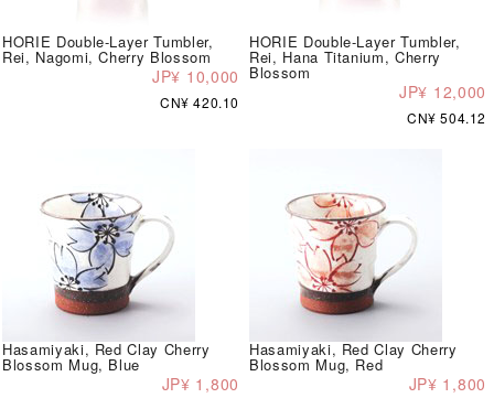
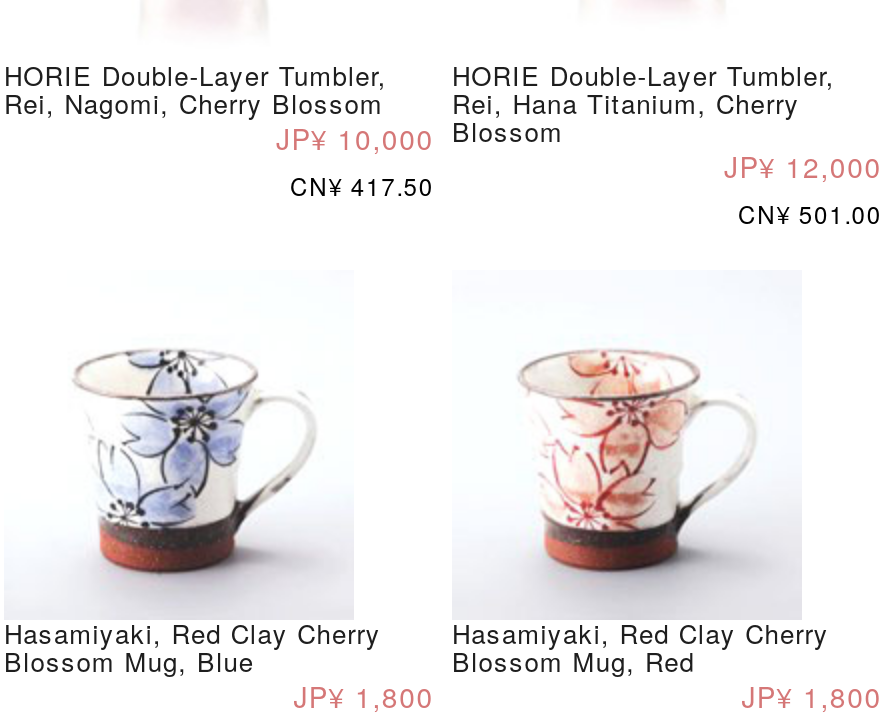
[160,92,239,111] CN¥ 420.10 -> [290,167,434,201] CN¥ 417.50
[407,107,486,126] CN¥ 504.12 -> [738,195,882,229] CN¥ 501.00

